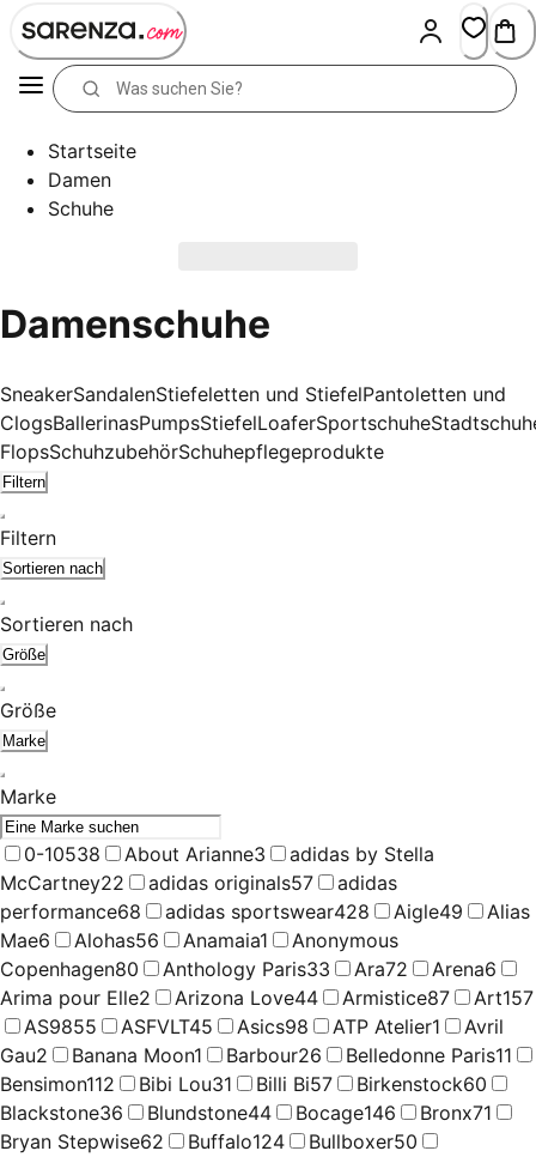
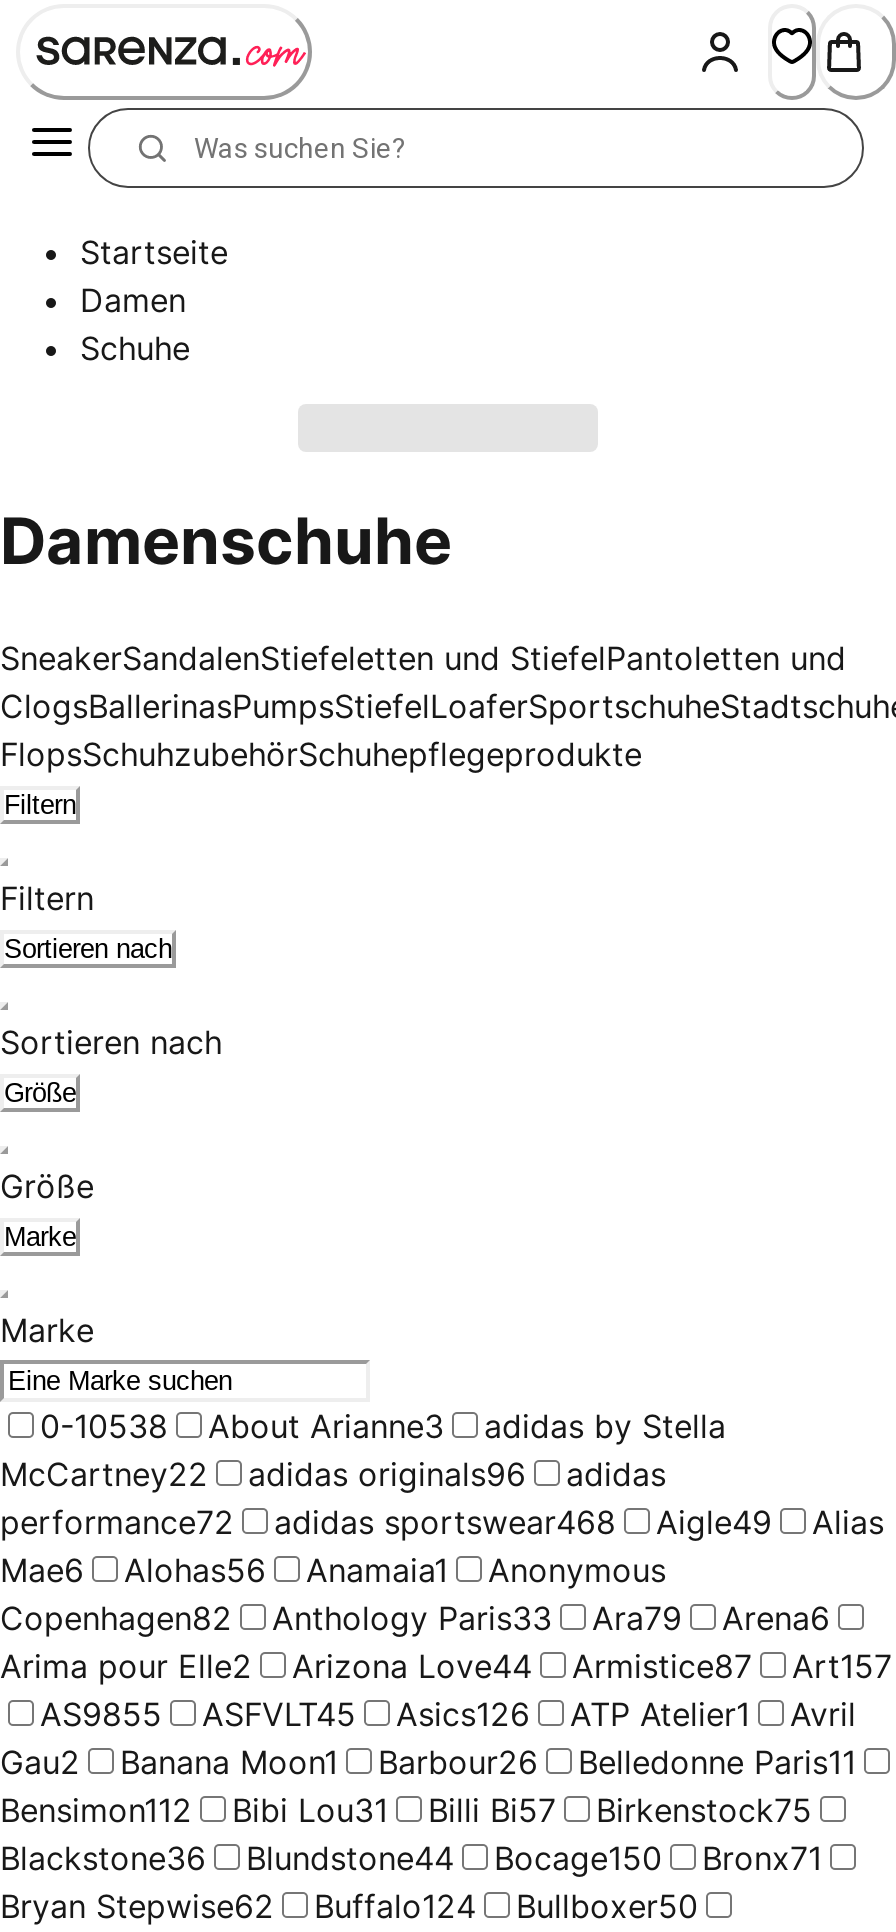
[148,871,313,895] adidas originals57 -> [248,1454,526,1494] adidas originals96
[0,899,141,923] performance68 -> [0,1502,234,1542] performance72
[165,899,370,923] adidas sportswear428 -> [274,1502,616,1542] adidas sportswear468
[0,957,139,981] Copenhagen80 -> [0,1598,232,1638] Copenhagen82
[354,957,408,981] Ara72 -> [592,1598,682,1638] Ara79
[24,1014,504,1038] AS9855 ASFVLT45 Asics98 ATP Atelier1 Avril -> [40,1694,856,1734] AS9855 ASFVLT45 Asics126 ATP Atelier1 Avril
[0,1072,487,1096] Bensimon112 Bibi Lou31 Billi Bi57 Birkenstock60 -> [0,1790,812,1830] Bensimon112 Bibi Lou31 Billi Bi57 Birkenstock75
[0,1101,492,1125] Blackstone36 Blundstone44 Bocage146 Bronx71 -> [0,1838,822,1878] Blackstone36 Blundstone44 Bocage150 Bronx71

